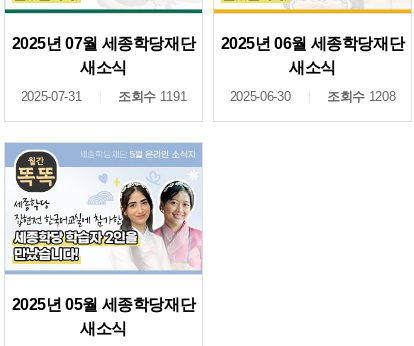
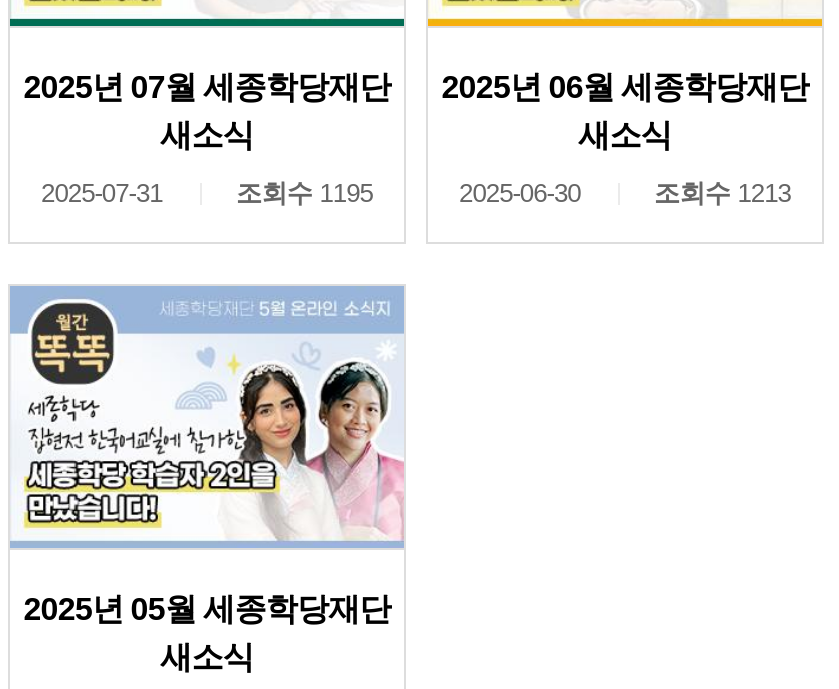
[118,89,186,104] 조회수 1191 -> [236,179,373,209] 조회수 1195
[327,89,395,104] 조회수 1208 -> [654,179,791,209] 조회수 1213

